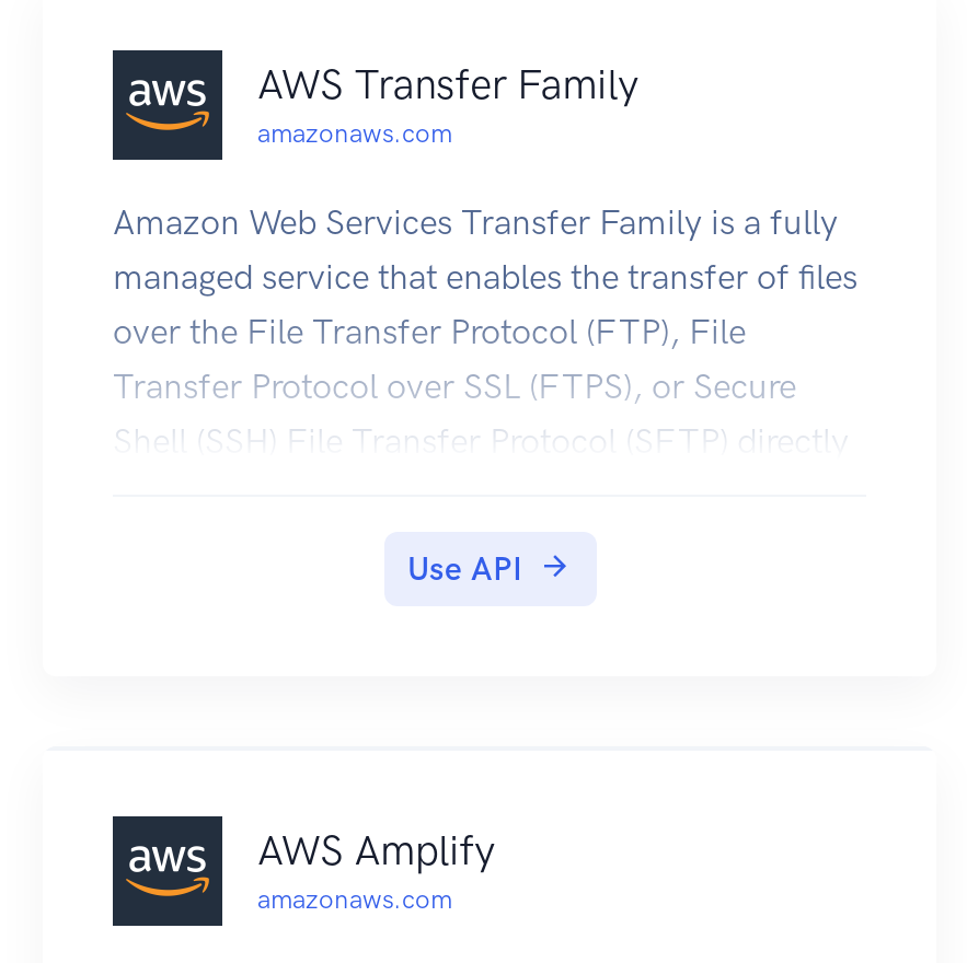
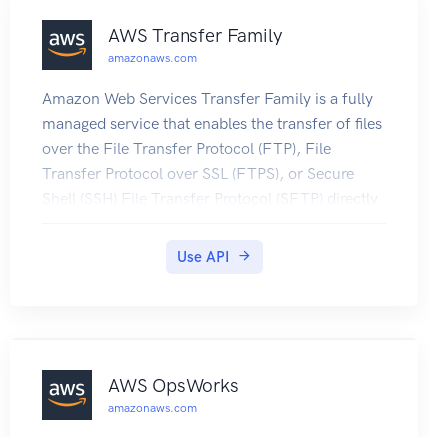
[257,824,494,874] AWS Amplify -> [108,373,239,396] AWS OpsWorks

